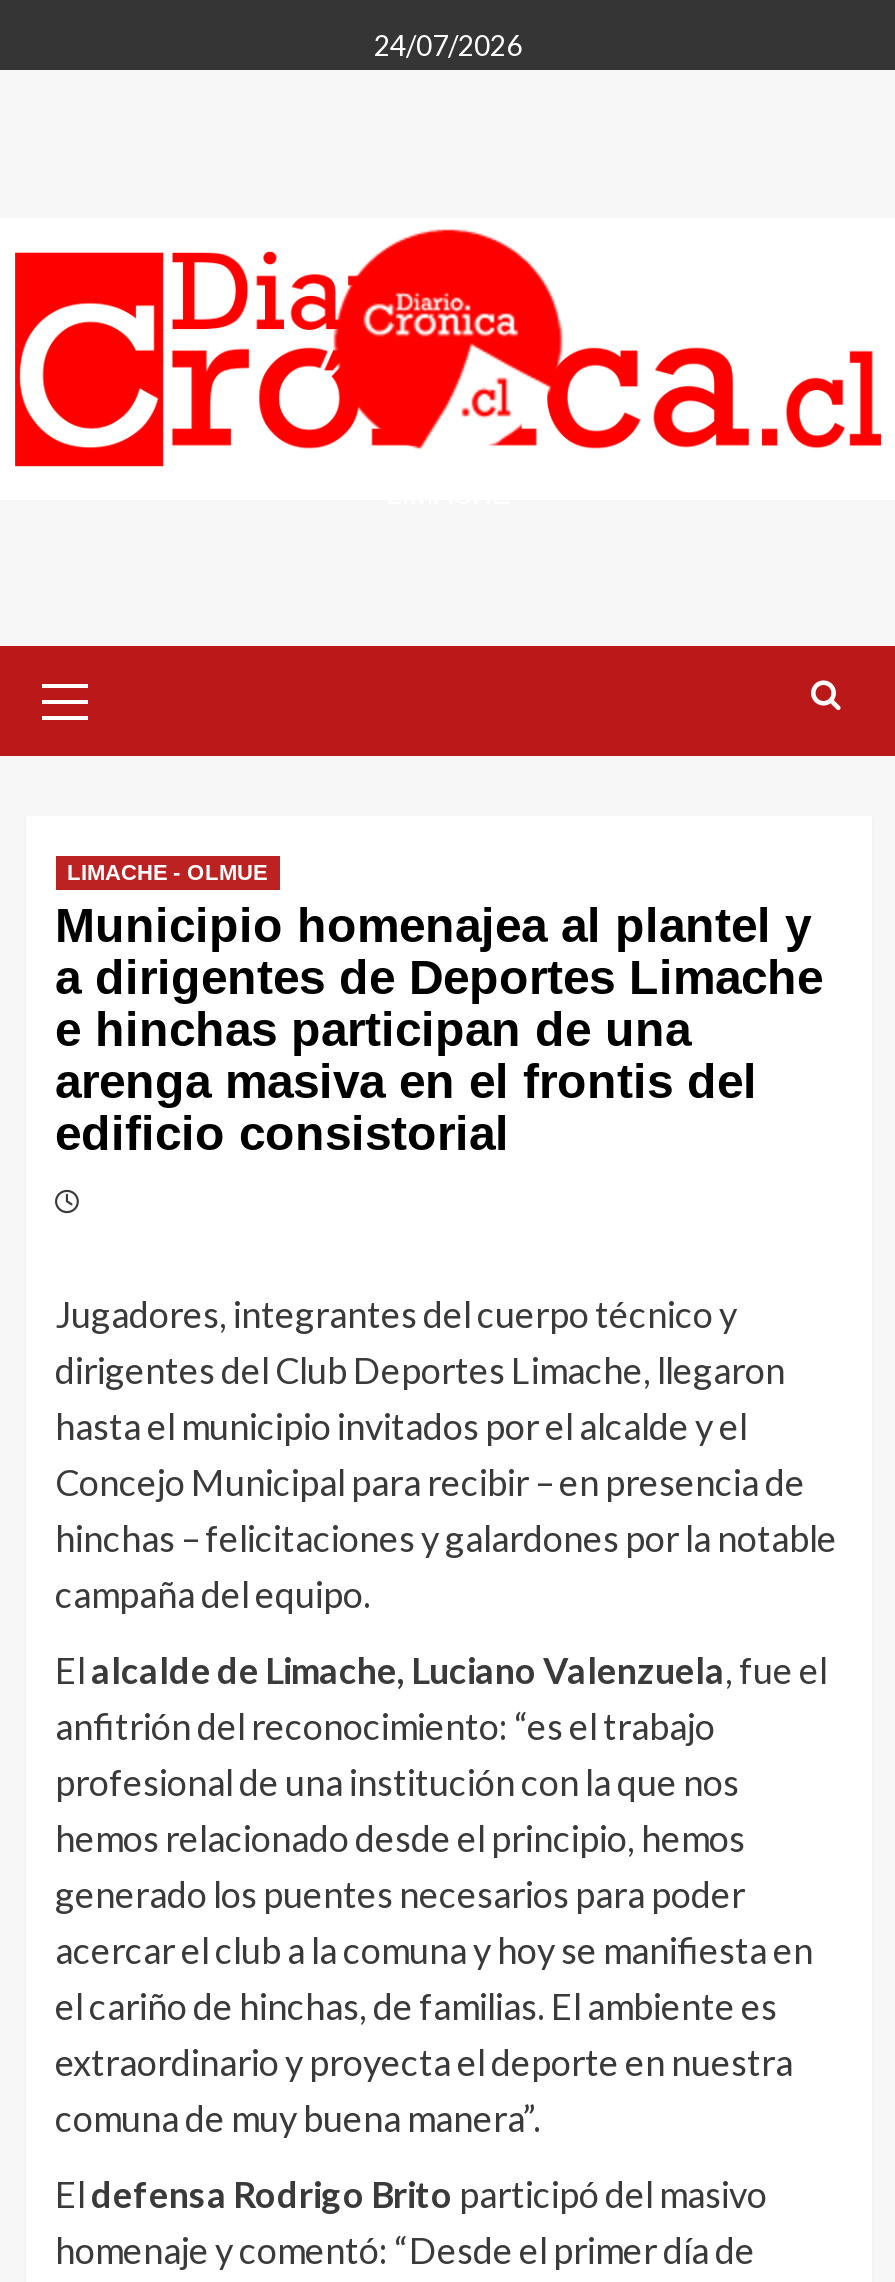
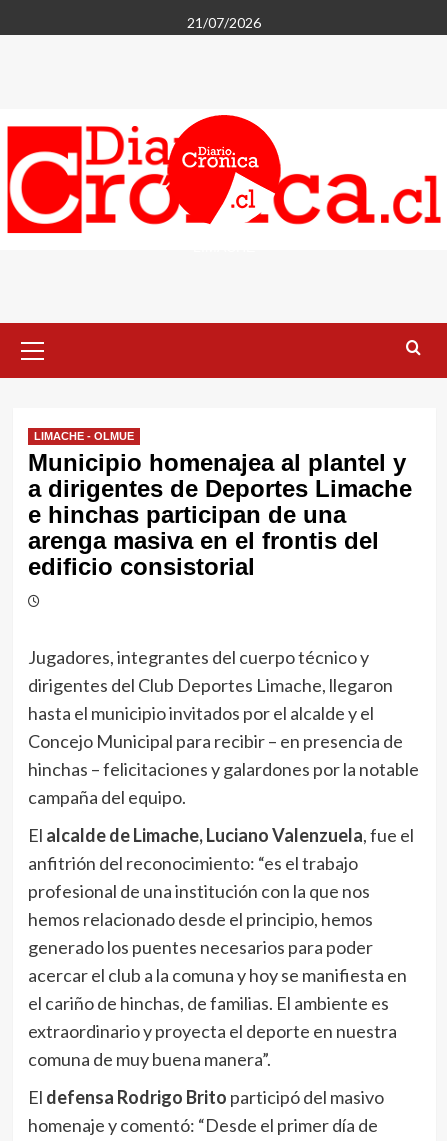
[374,28,522,62] 24/07/2026 -> [187,14,261,31] 21/07/2026

